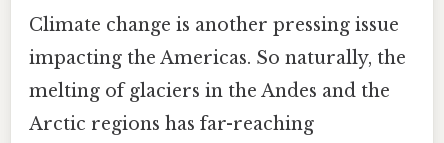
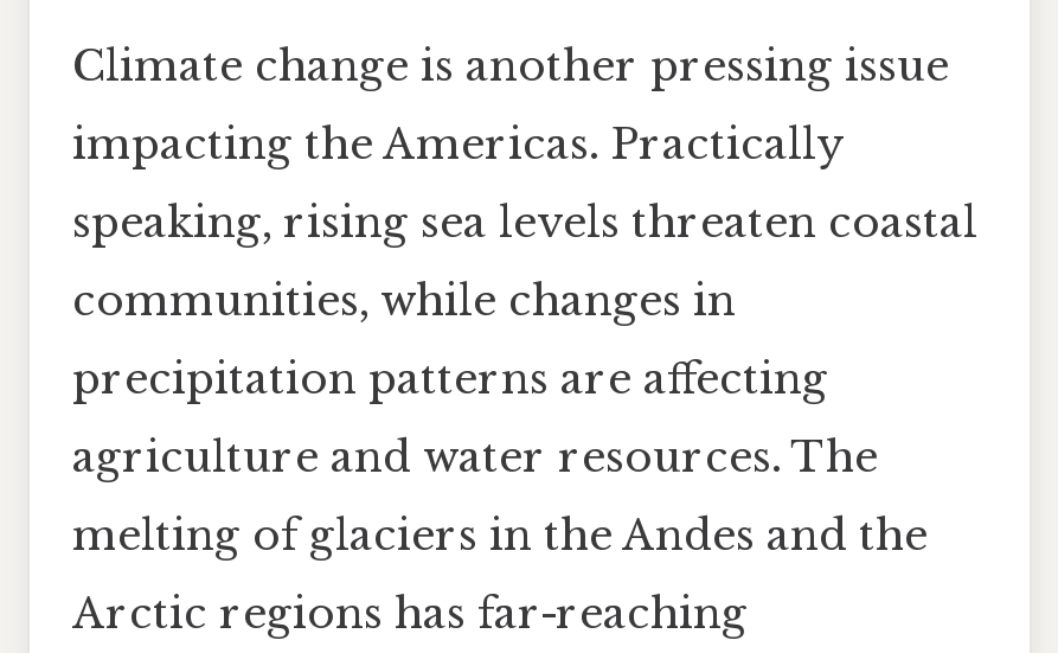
[29,47,406,69] impacting the Americas. So naturally, the -> [72,120,977,485] impacting the Americas. Practically | speaking, rising sea levels threaten coastal | communities, while changes in | precipitation patterns are affecting | agriculture and water resources. The

